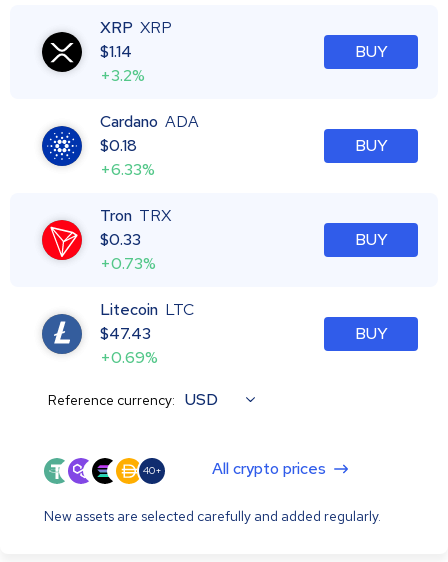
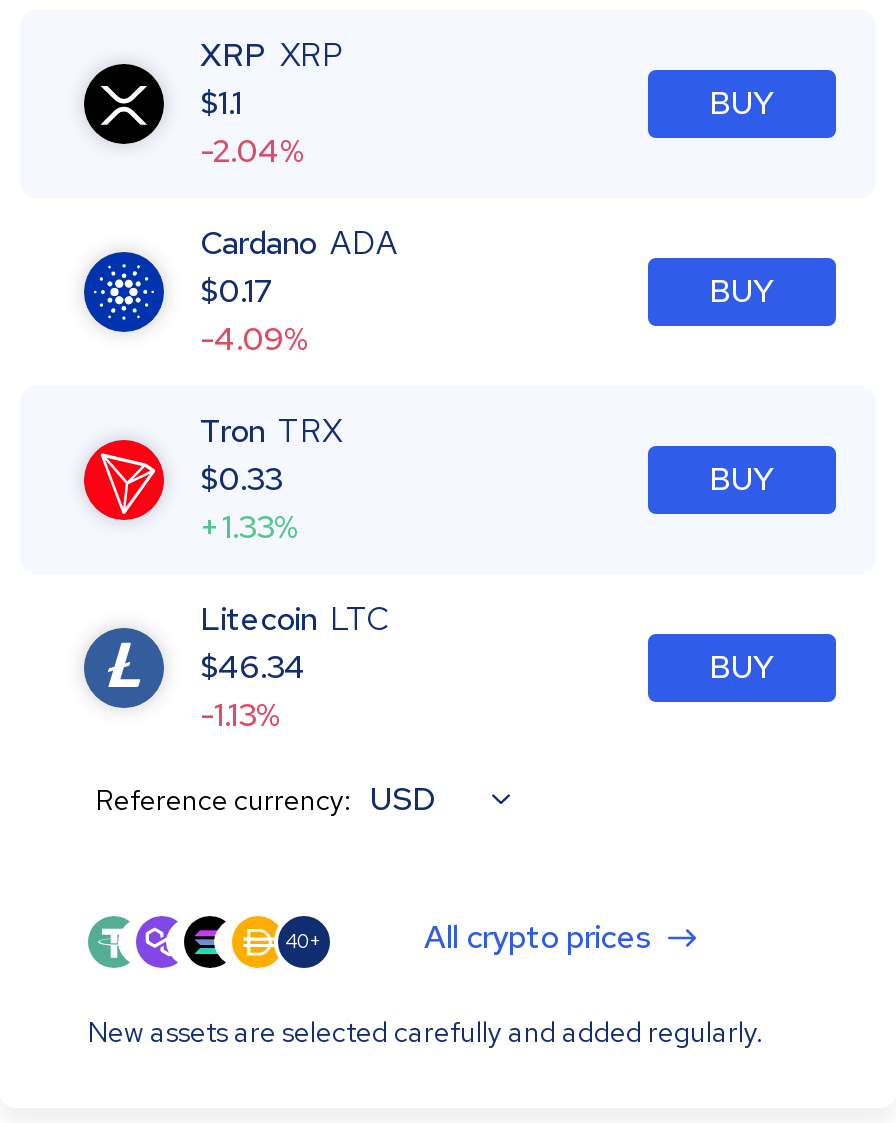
[100,41,132,62] $1.14 -> [200,82,242,124] $1.1
[100,65,145,86] +3.2% -> [200,130,306,172] -2.04%
[100,135,137,156] $0.18 -> [200,270,274,312] $0.17
[100,159,155,180] +6.33% -> [200,318,310,360] -4.09%
[100,253,156,274] +0.73% -> [200,506,300,548] +1.33%
[100,323,151,344] $47.43 -> [200,646,306,688] $46.34
[100,347,158,368] +0.69% -> [200,694,282,736] -1.13%

